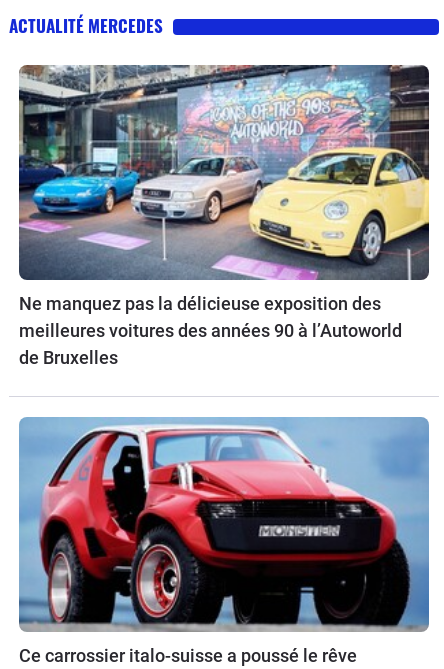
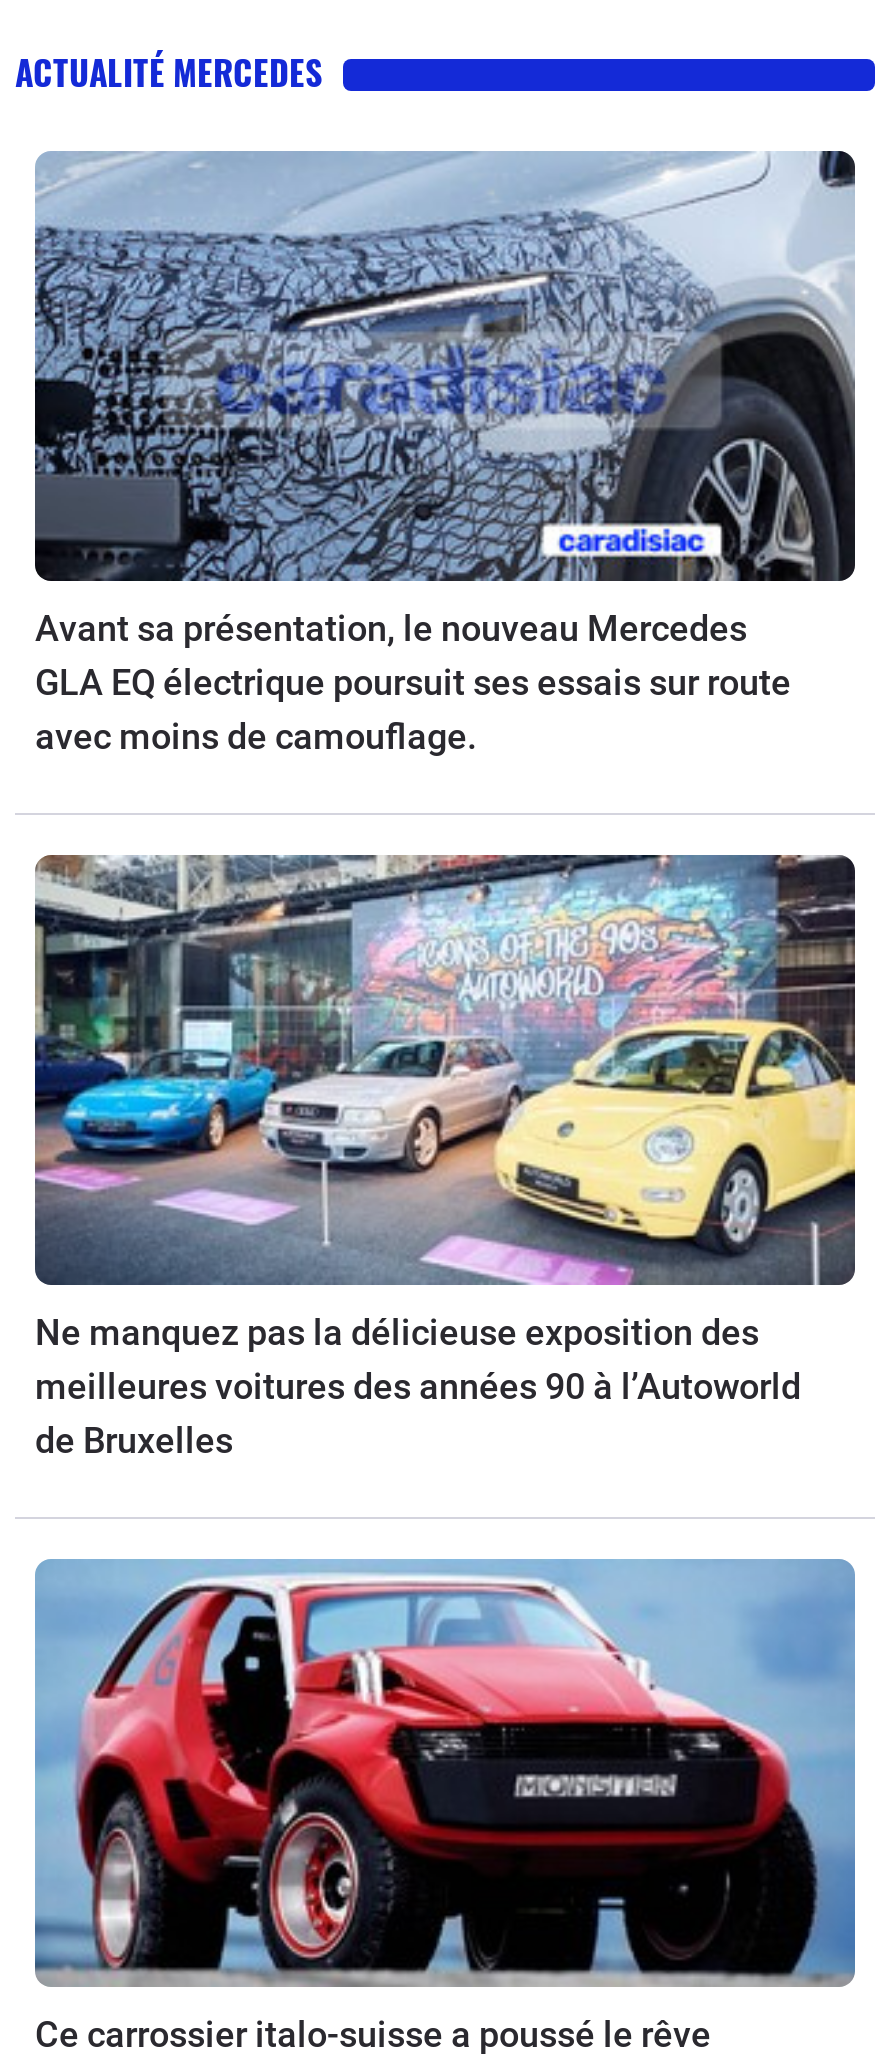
none -> [33,151,857,757] [image] | Avant sa présentation, le nouveau Mercedes | GLA EQ électrique poursuit ses essais sur route | avec moins de camouflage.

